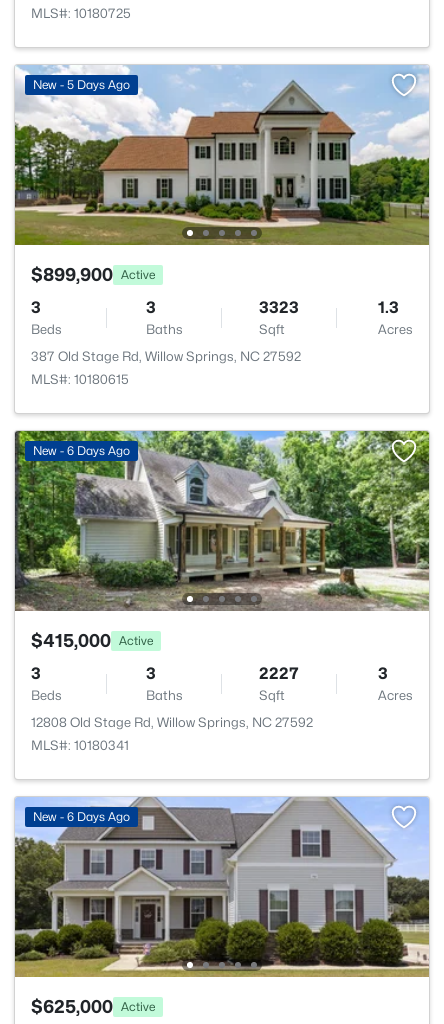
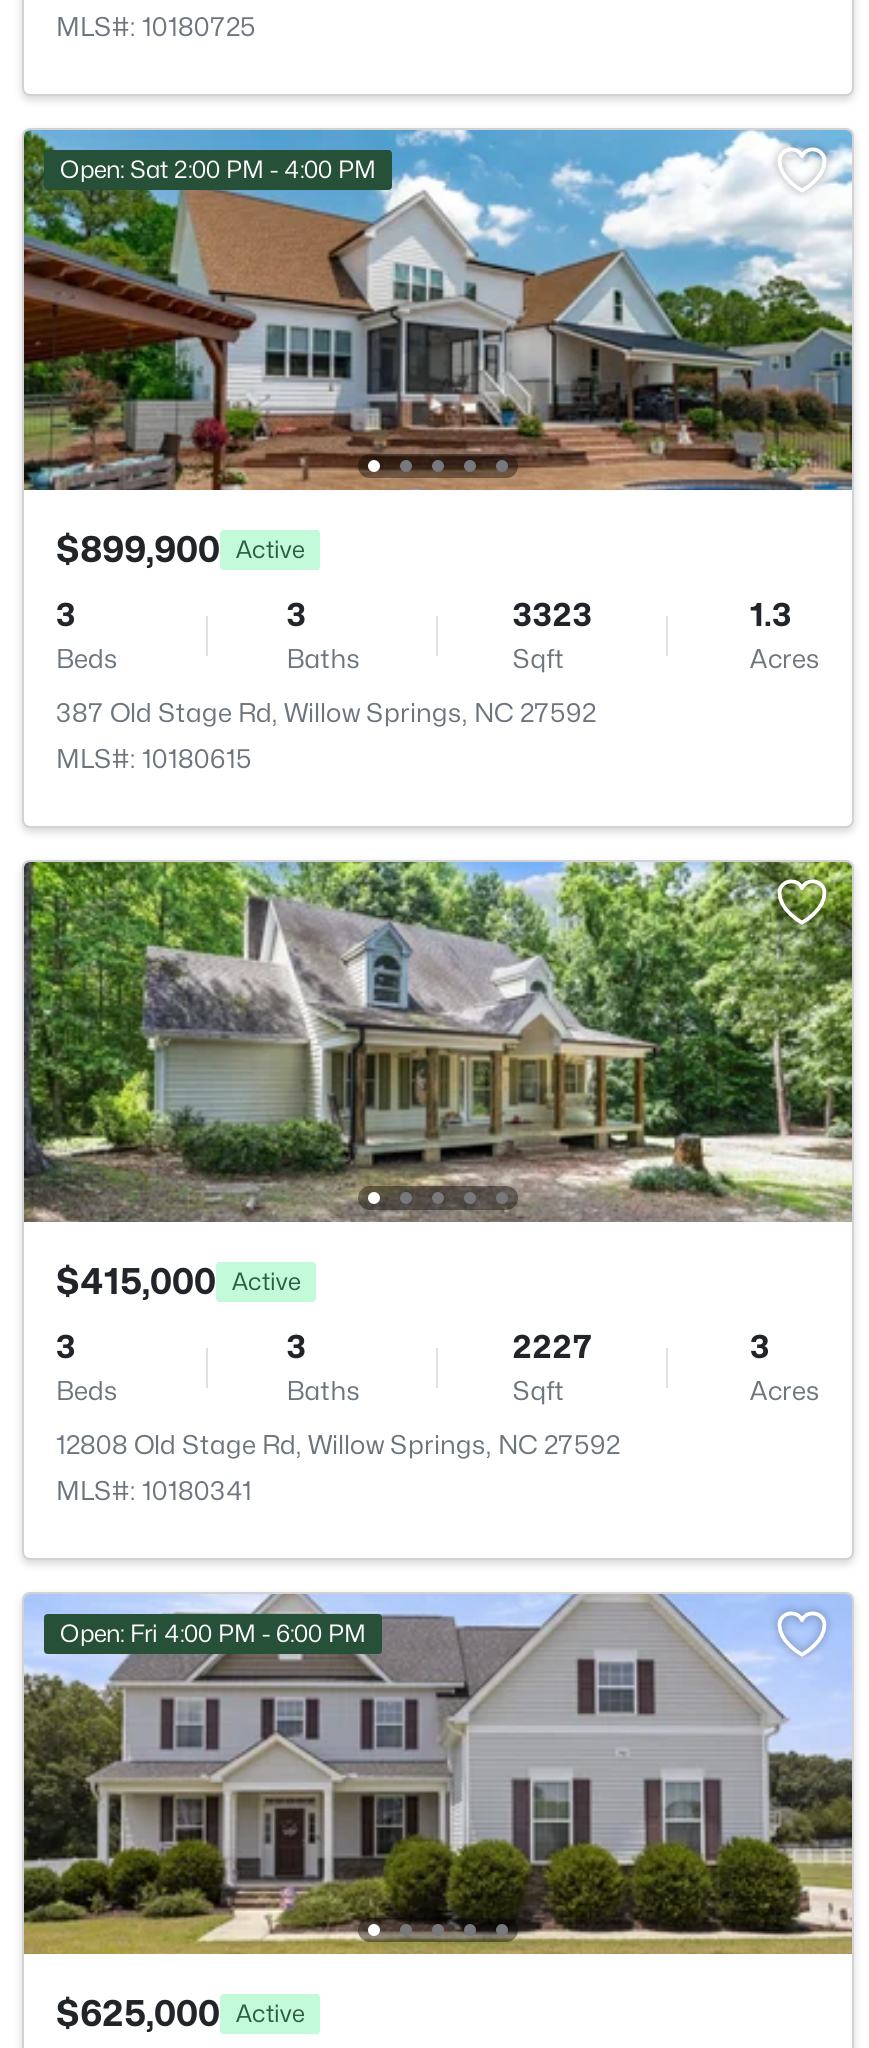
[14,65,430,246] [image] | New - 5 Days Ago -> [22,128,854,492] [image] | Open: Sat 2:00 PM - 4:00 PM
[33,443,130,458] New - 6 Days Ago -> none
[33,809,130,824] New - 6 Days Ago -> [60,1618,366,1648] Open: Fri 4:00 PM - 6:00 PM

